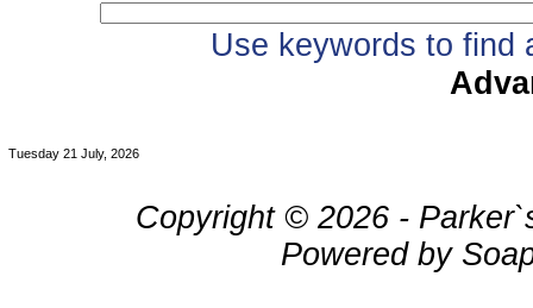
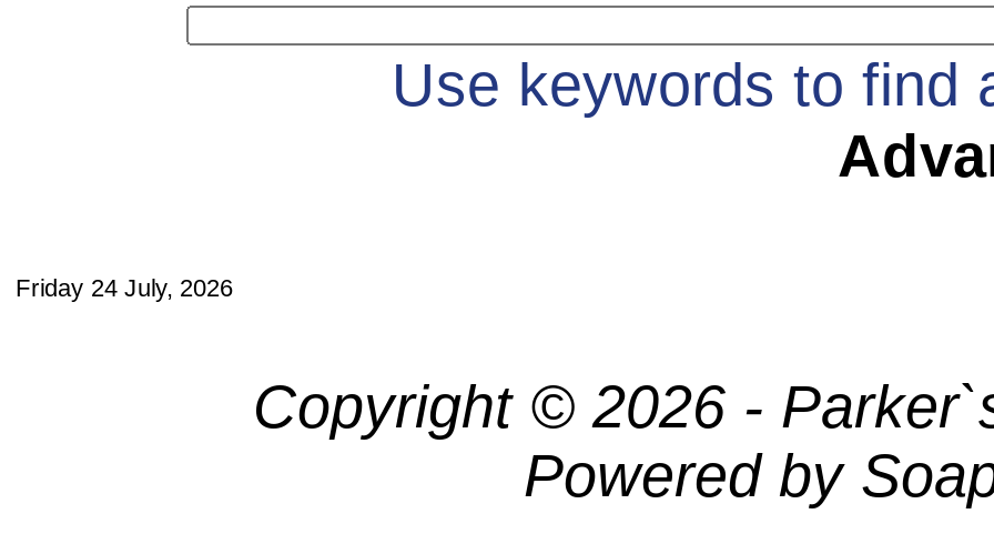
[1,146,146,160] Tuesday 21 July, 2026 -> [2,274,246,300] Friday 24 July, 2026

